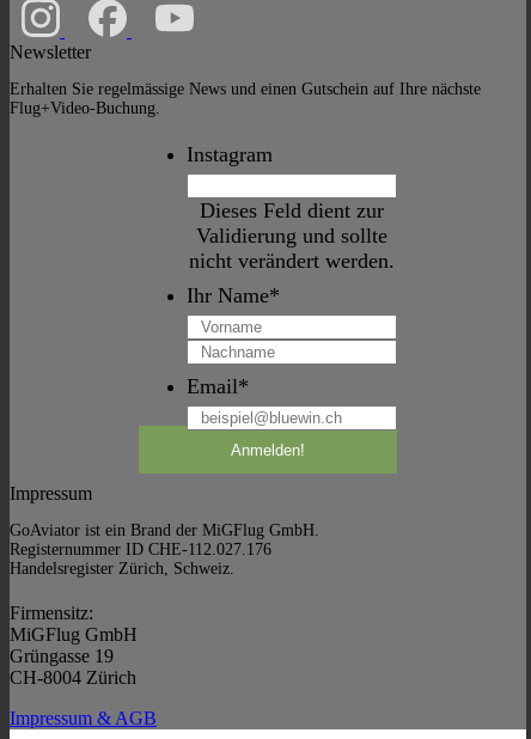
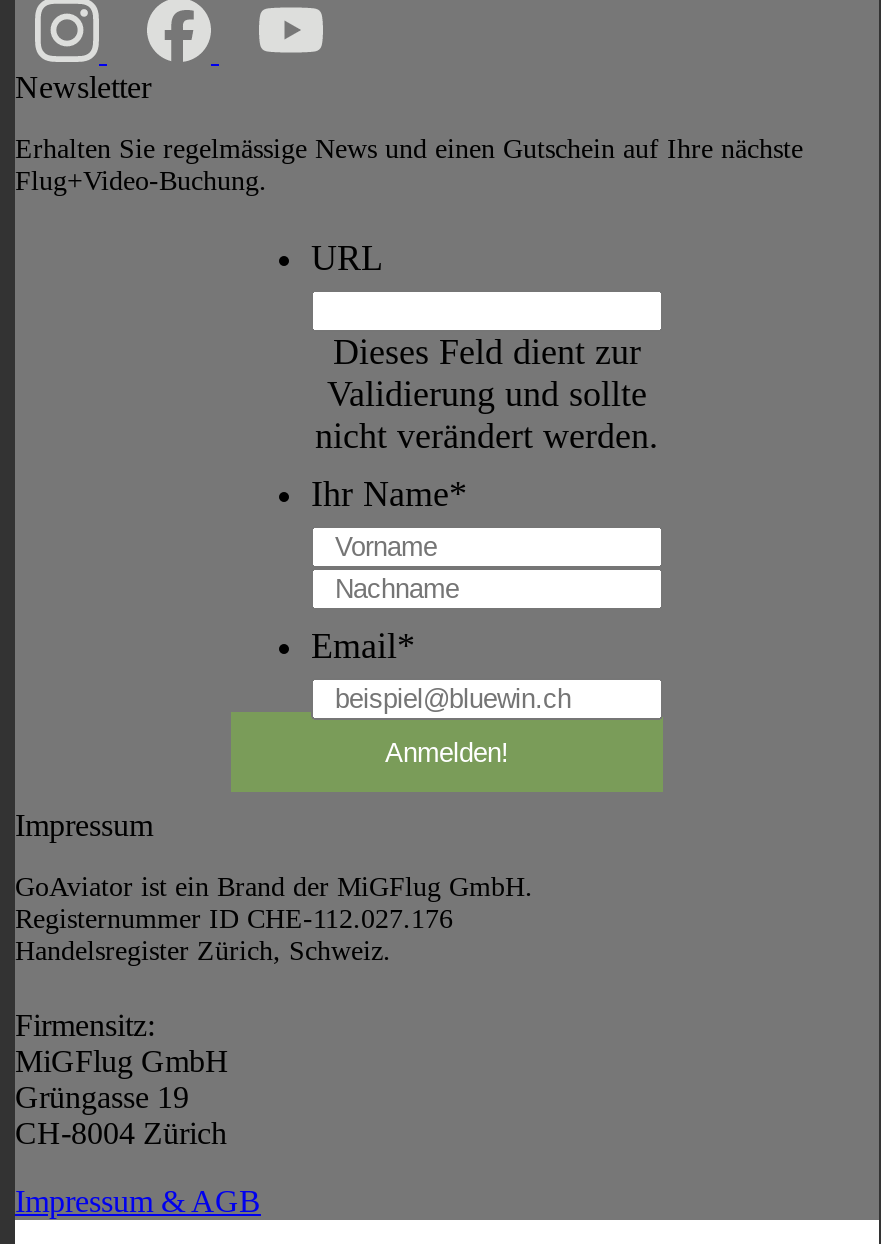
[187,142,273,166] Instagram -> [311,238,383,278] URL

